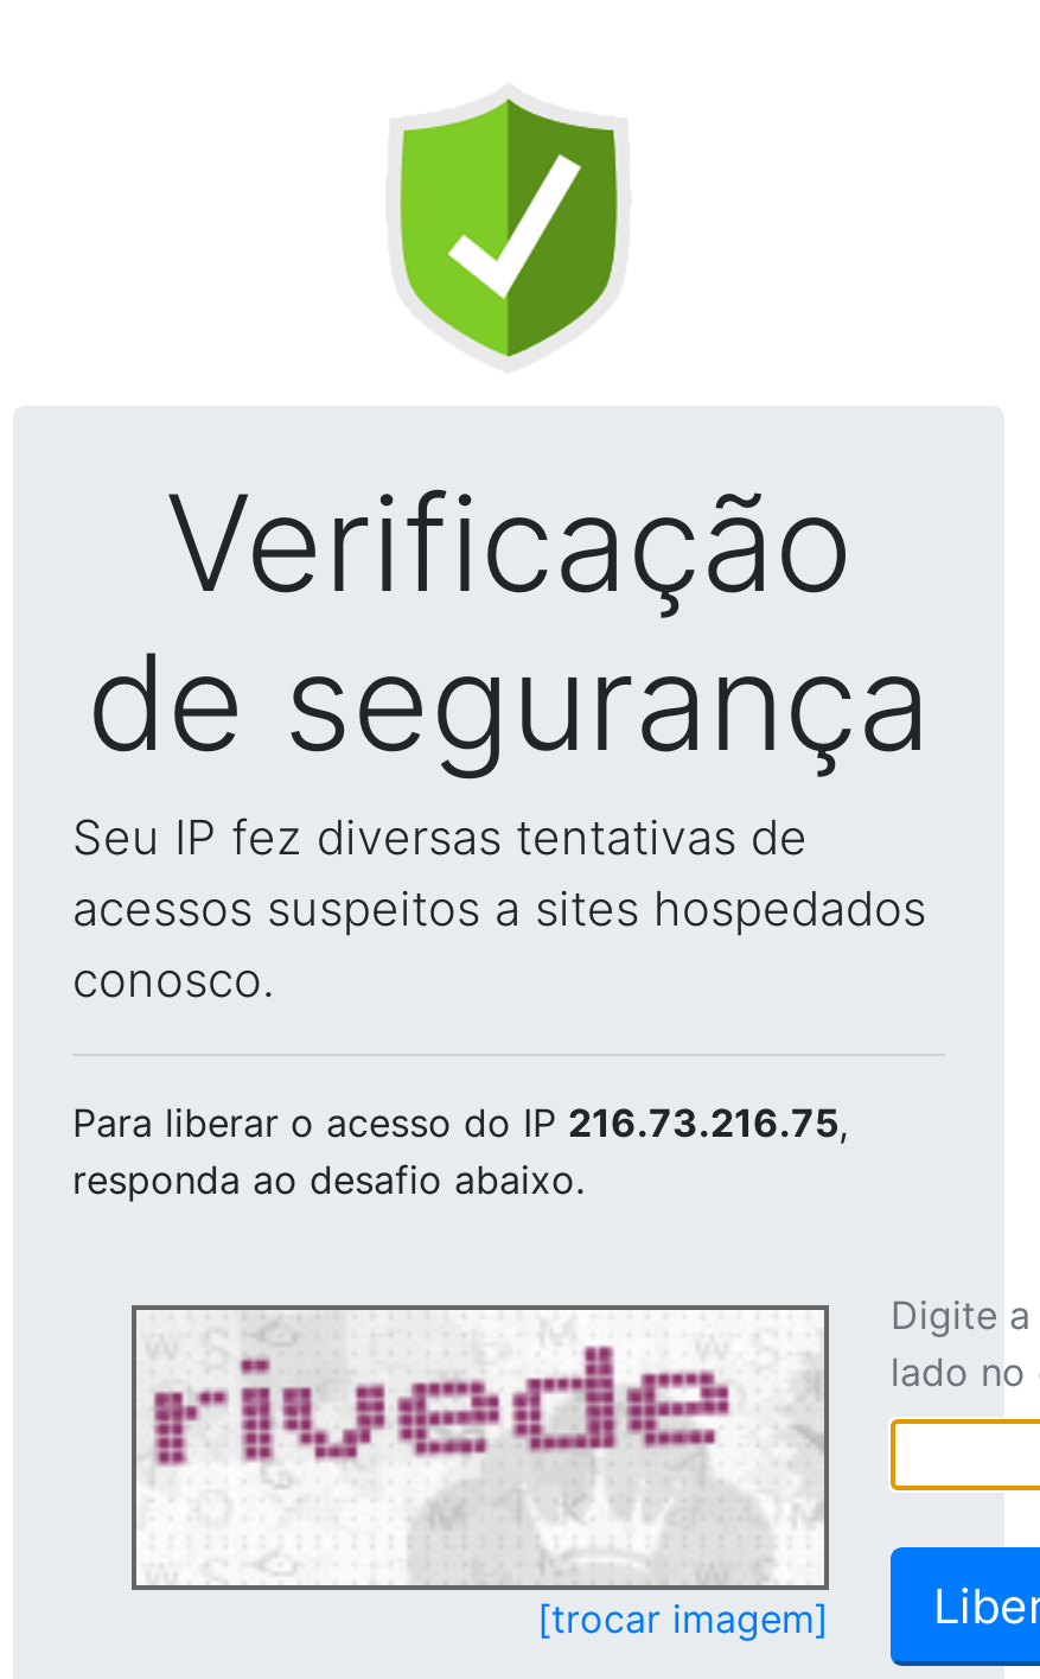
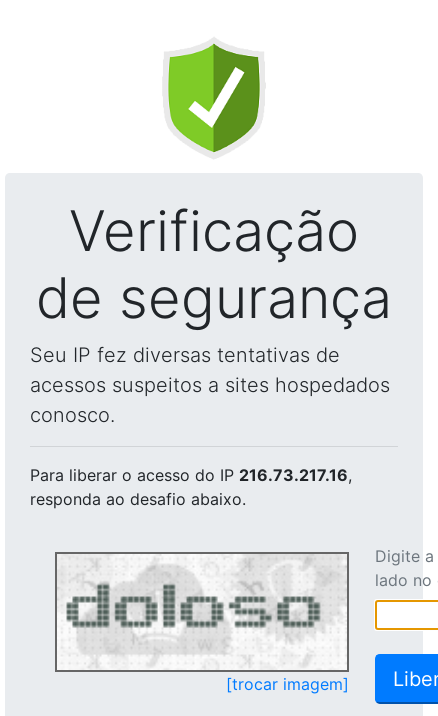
[72,1099,848,1146] Para liberar o acesso do IP 216.73.216.75, -> [30,465,352,485] Para liberar o acesso do IP 216.73.217.16,
[151,1315,819,1581] [image] -> [64,557,346,669] [image]

